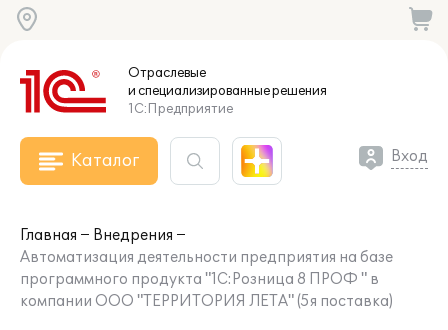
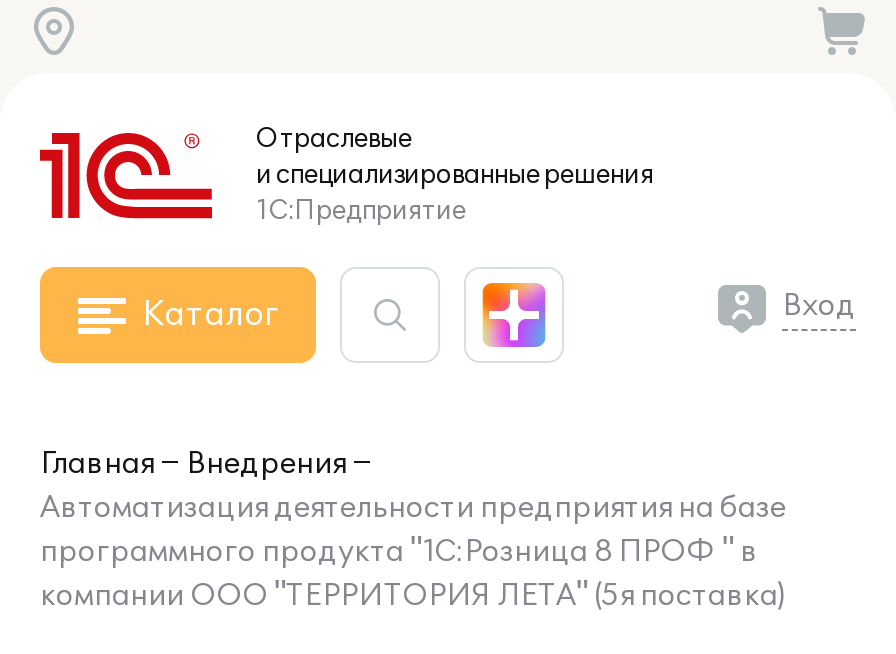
[241,144,273,178] [image] -> [482,281,546,349] [image]

